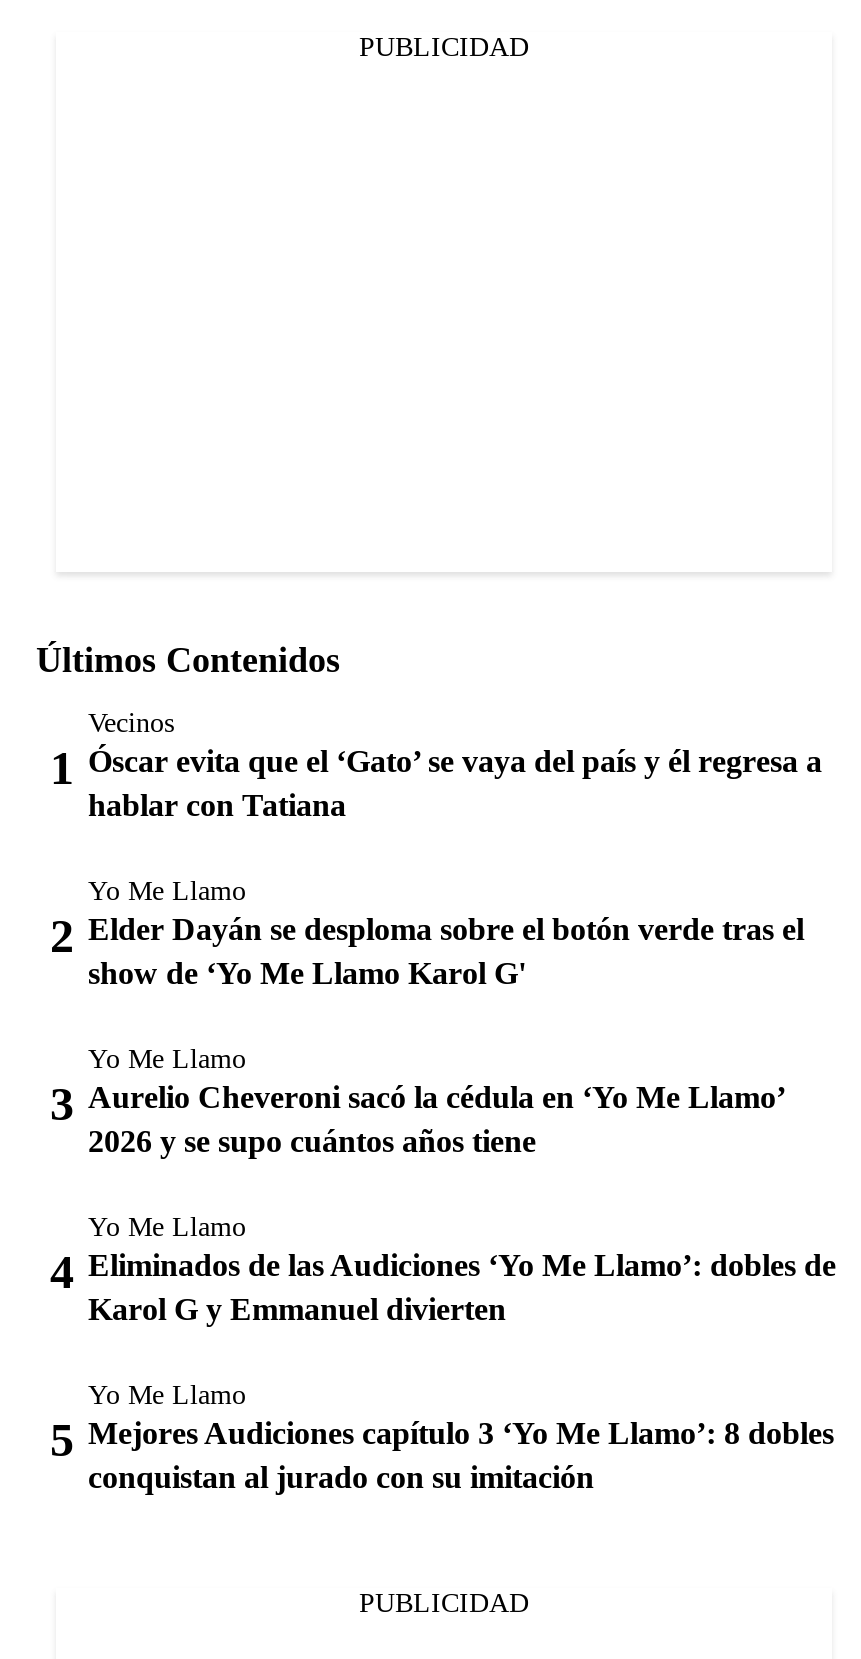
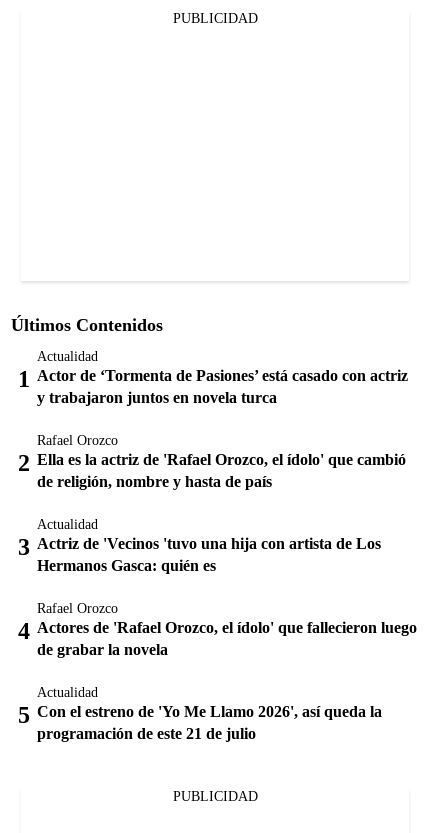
[88,708,822,822] Vecinos | Óscar evita que el ‘Gato’ se vaya del país y él regresa a | hablar con Tatiana -> [37,349,408,406] Actualidad | Actor de ‘Tormenta de Pasiones’ está casado con actriz | y trabajaron juntos en novela turca
[88,876,804,990] Yo Me Llamo | Elder Dayán se desploma sobre el botón verde tras el | show de ‘Yo Me Llamo Karol G' -> [37,433,406,490] Rafael Orozco | Ella es la actriz de 'Rafael Orozco, el ídolo' que cambió | de religión, nombre y hasta de país
[88,1044,784,1158] Yo Me Llamo | Aurelio Cheveroni sacó la cédula en ‘Yo Me Llamo’ | 2026 y se supo cuántos años tiene -> [37,517,381,574] Actualidad | Actriz de 'Vecinos 'tuvo una hija con artista de Los | Hermanos Gasca: quién es
[88,1212,836,1326] Yo Me Llamo | Eliminados de las Audiciones ‘Yo Me Llamo’: dobles de | Karol G y Emmanuel divierten -> [37,601,417,658] Rafael Orozco | Actores de 'Rafael Orozco, el ídolo' que fallecieron luego | de grabar la novela
[88,1380,834,1494] Yo Me Llamo | Mejores Audiciones capítulo 3 ‘Yo Me Llamo’: 8 dobles | conquistan al jurado con su imitación -> [37,685,382,742] Actualidad | Con el estreno de 'Yo Me Llamo 2026', así queda la | programación de este 21 de julio

